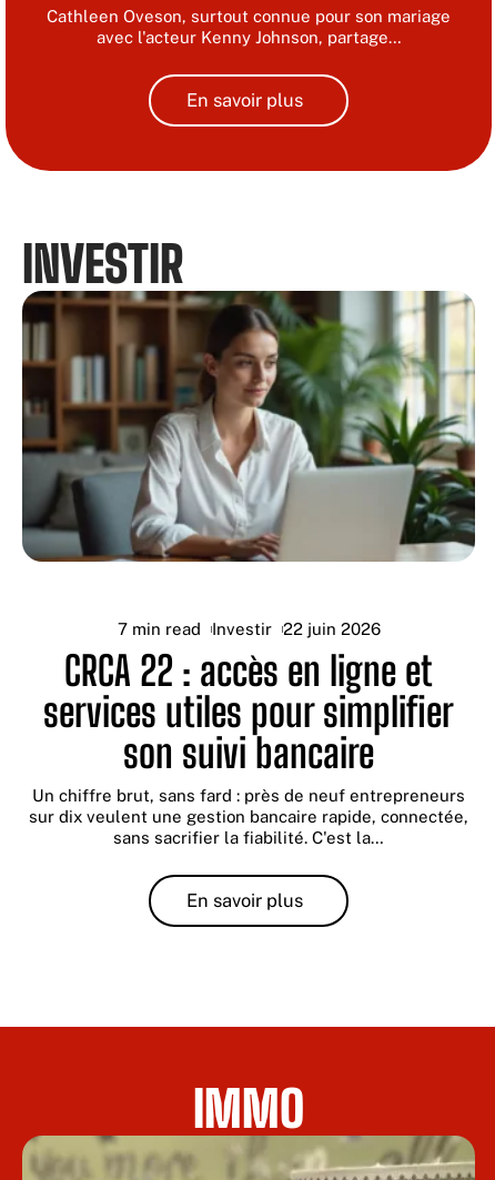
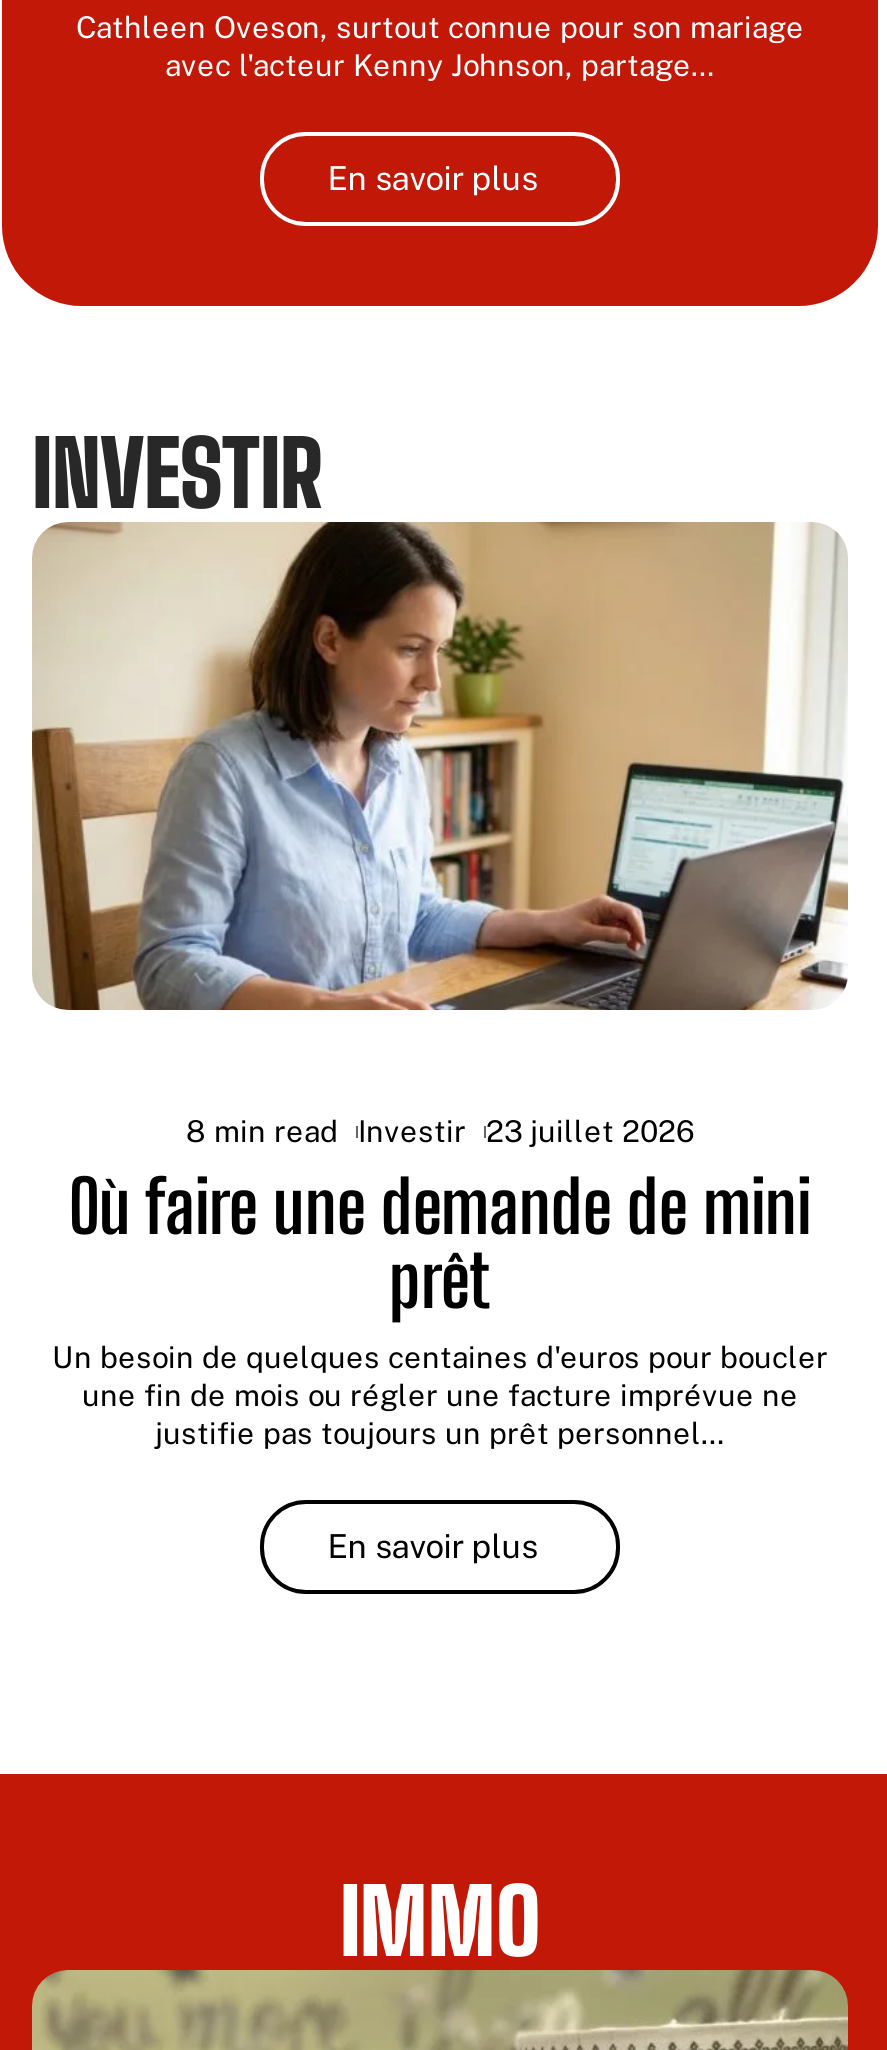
[21,290,476,563] [image] -> [30,520,850,1012] [image]
[29,620,468,847] 7 min read Investir 22 juin 2026 | CRCA 22 : accès en ligne et | services utiles pour simplifier | son suivi bancaire | Un chiffre brut, sans fard : près de neuf entrepreneurs | sur dix veulent une gestion bancaire rapide, connectée, | sans sacrifier la fiabilité. C'est la… -> [52,1115,828,1451] 8 min read Investir 23 juillet 2026 | Où faire une demande de mini | prêt | Un besoin de quelques centaines d'euros pour boucler | une fin de mois ou régler une facture imprévue ne | justifie pas toujours un prêt personnel…

